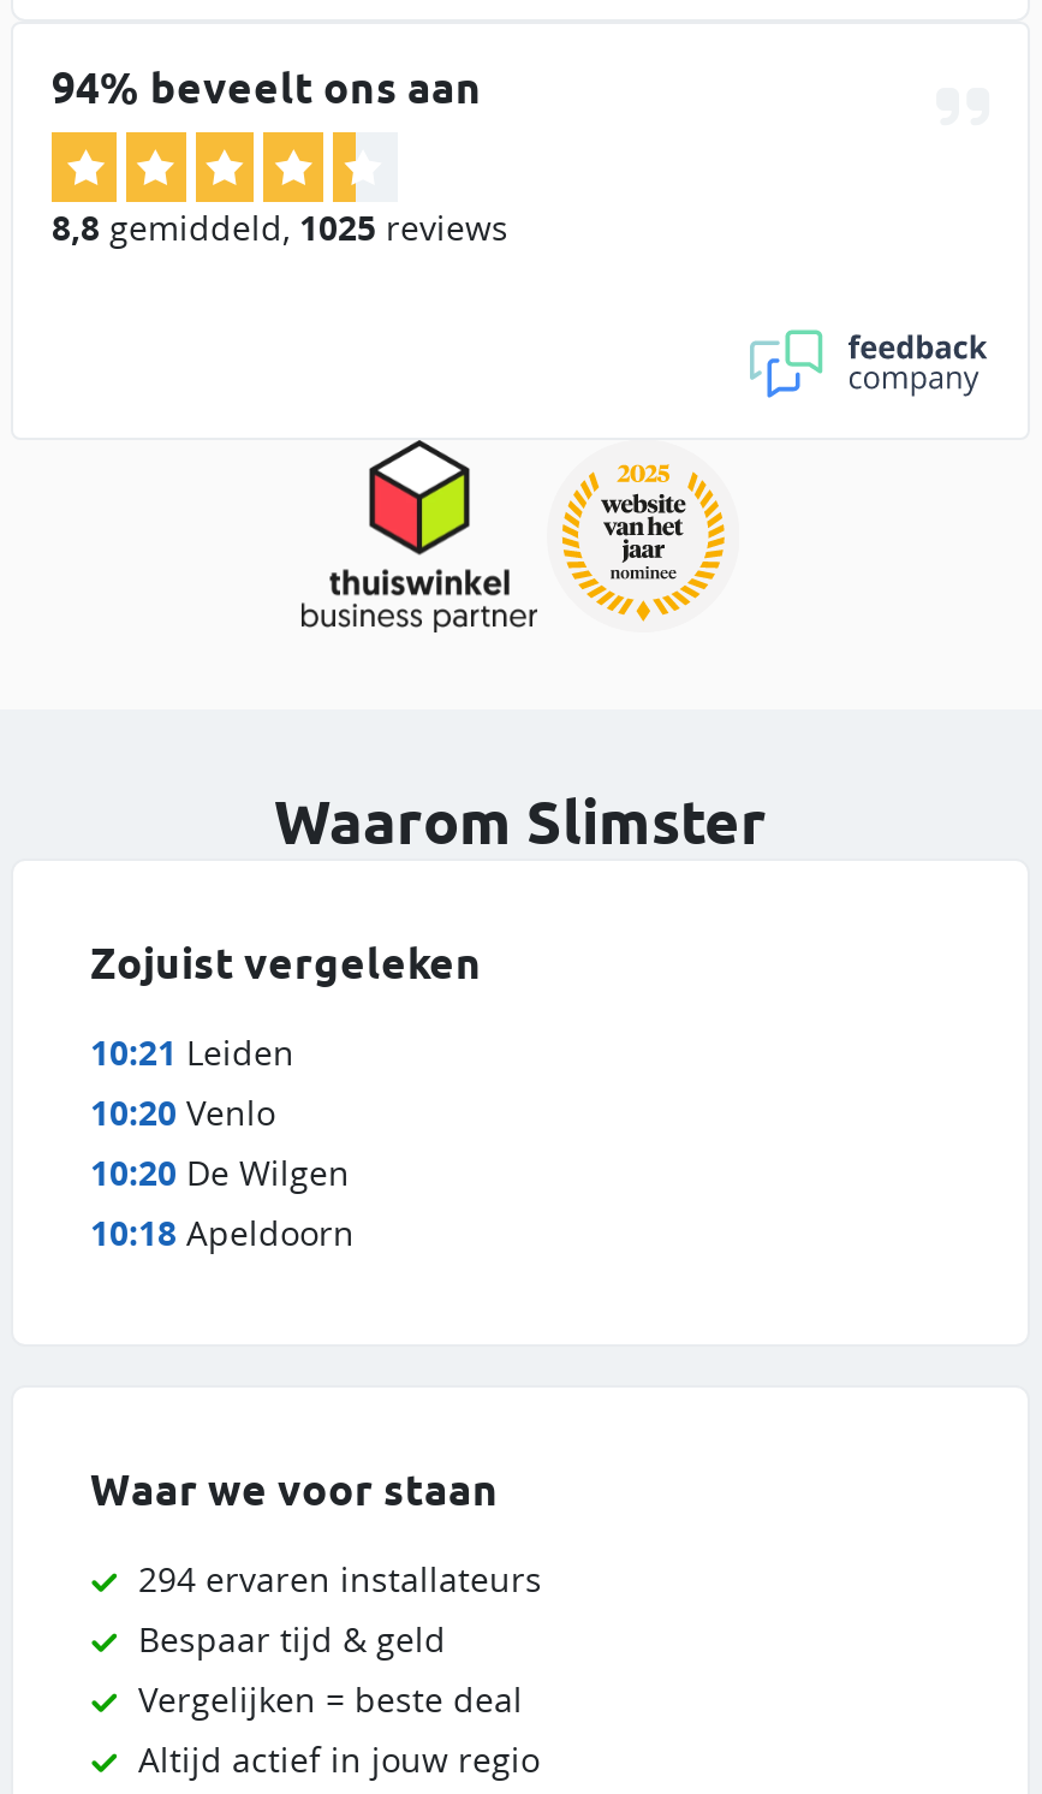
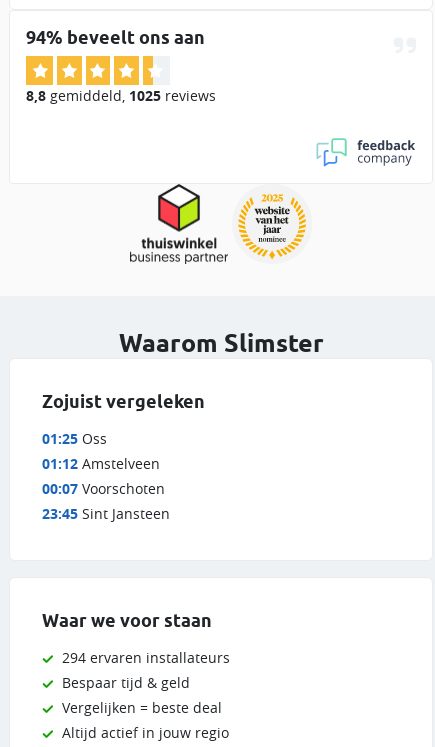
[90,1030,355,1256] 10:21 Leiden | 10:20 Venlo | 10:20 De Wilgen | 10:18 Apeldoorn -> [42,429,170,523] 01:25 Oss | 01:12 Amstelveen | 00:07 Voorschoten | 23:45 Sint Jansteen

